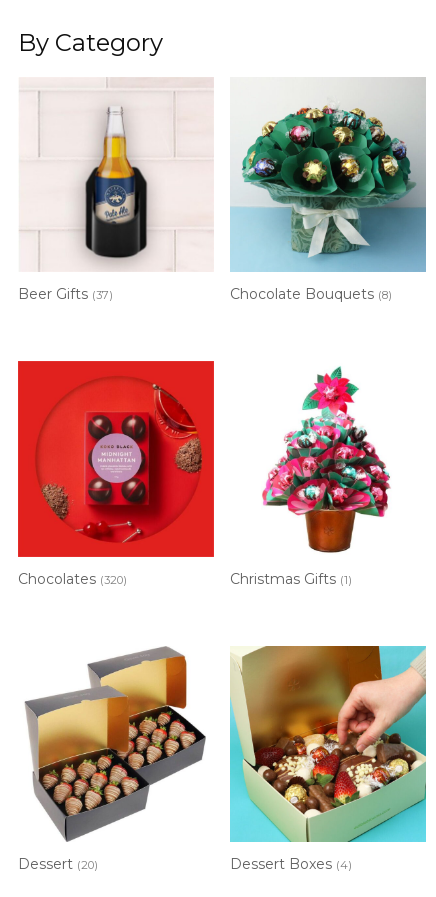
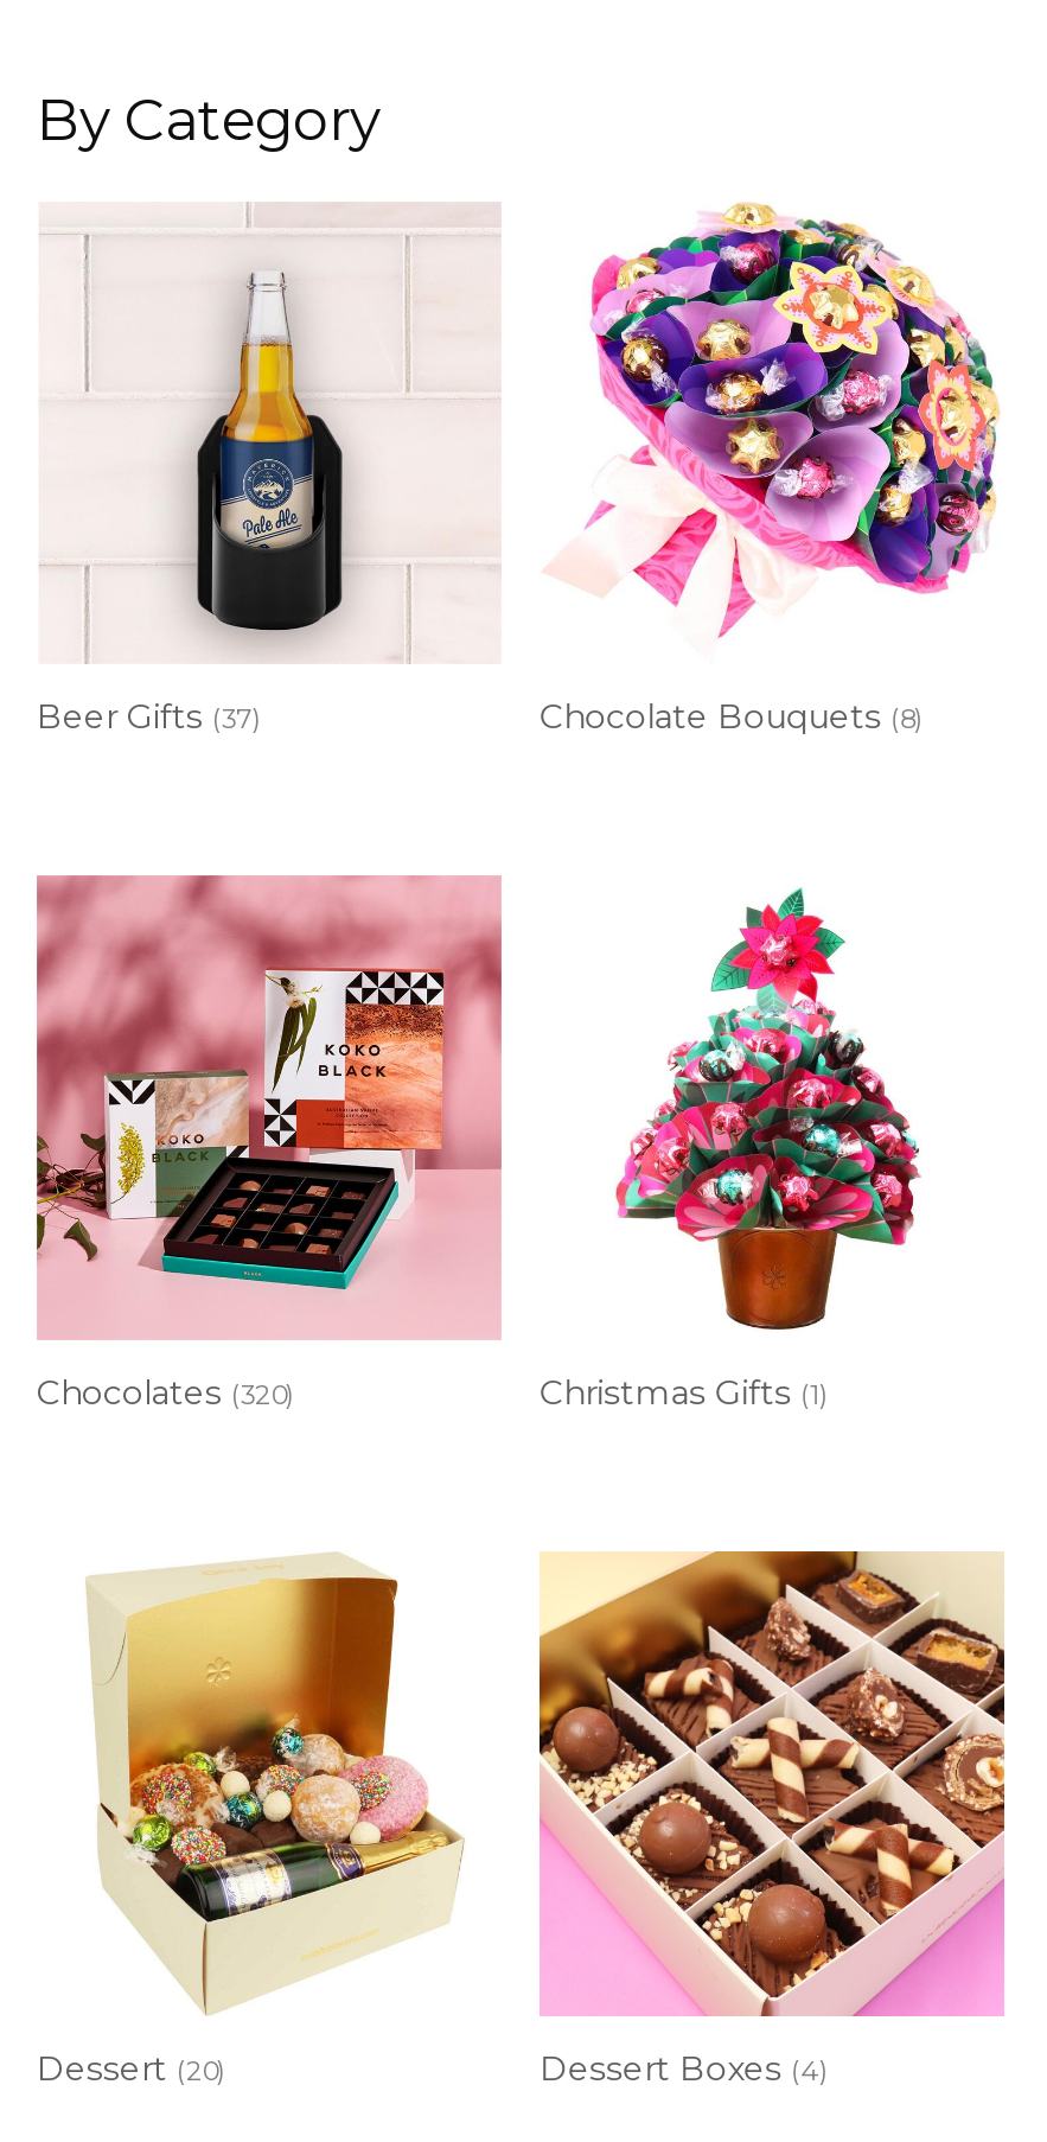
[230,77,427,273] [image] -> [542,202,1004,664] [image]
[17,361,214,558] [image] -> [34,875,502,1340] [image]
[24,646,207,842] [image] -> [53,1551,480,2016] [image]
[229,645,427,843] [image] -> [537,1551,1007,2019] [image]

